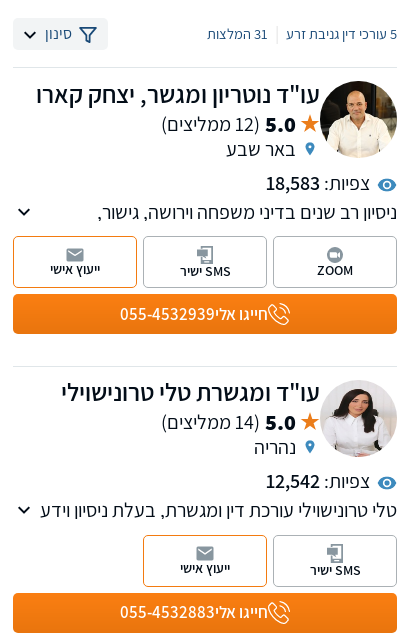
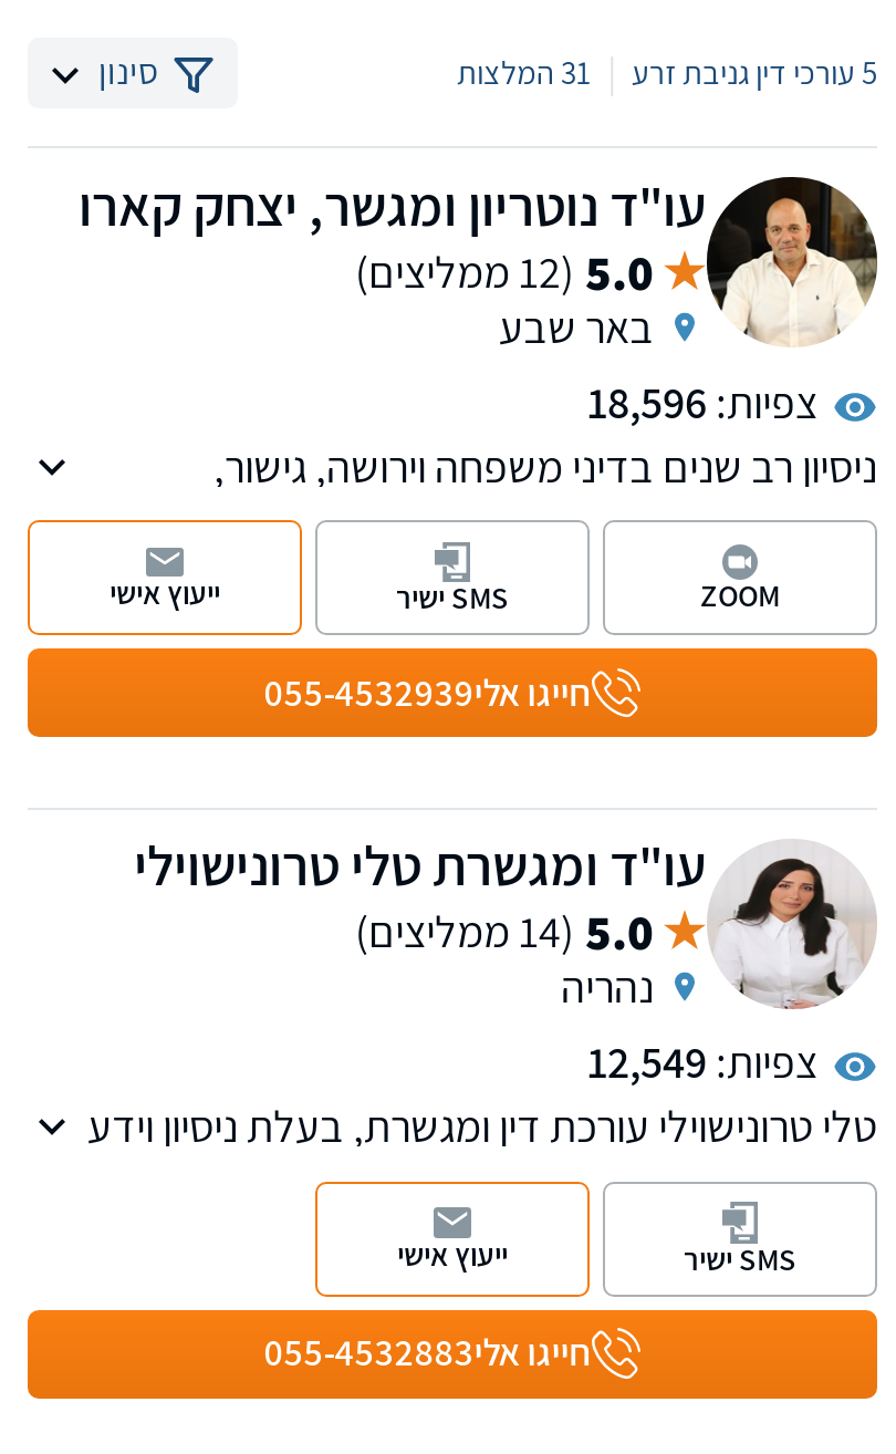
[266,169,370,195] צפיות: 18,583 -> [587,373,817,430] צפיות: 18,596
[266,468,370,494] צפיות: 12,542 -> [587,1034,817,1091] צפיות: 12,549

